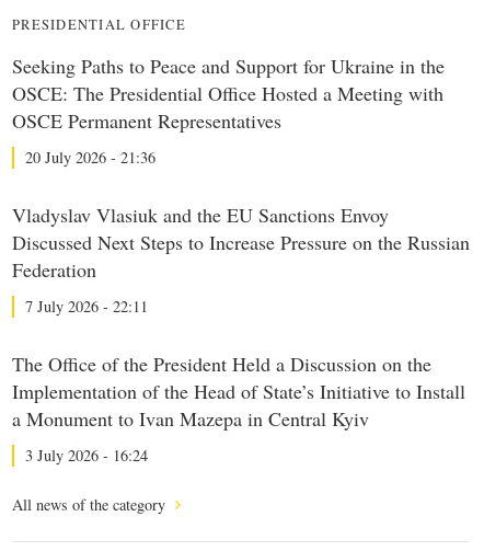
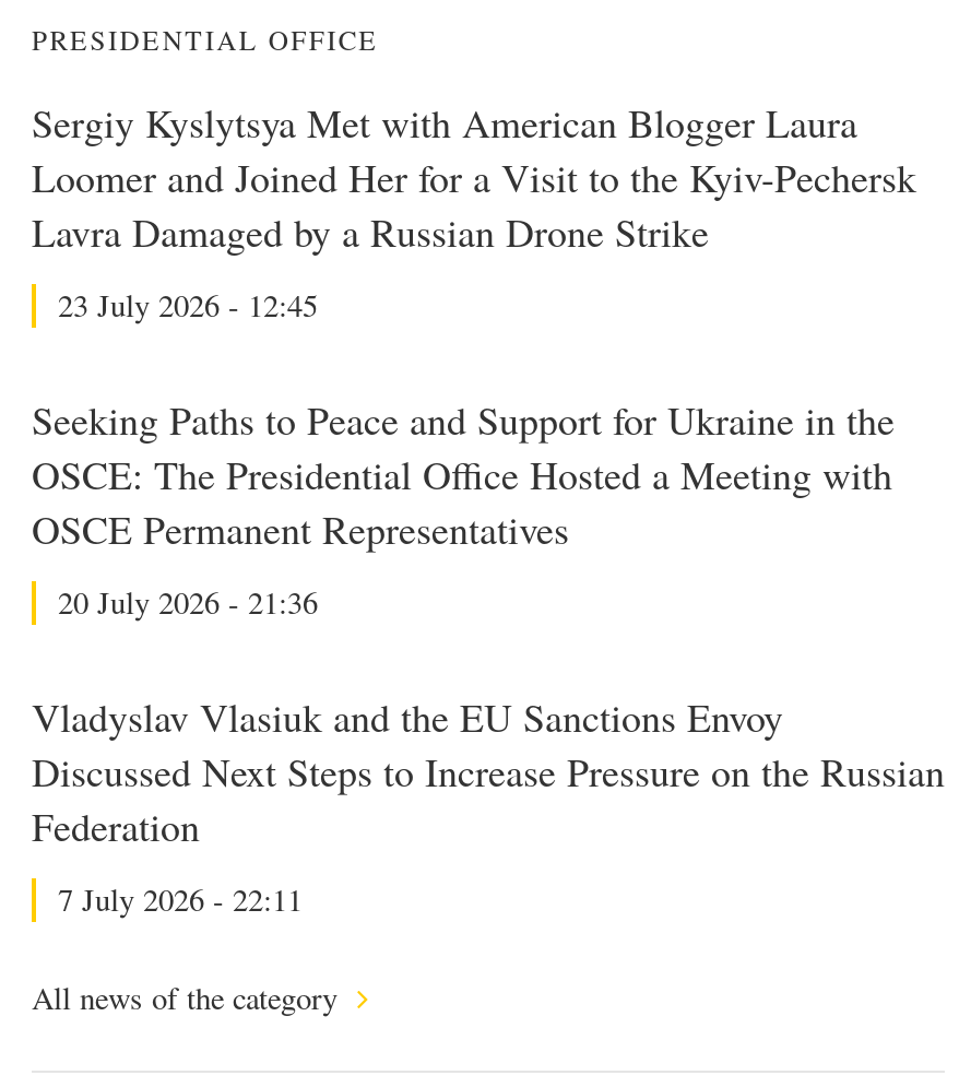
none -> [32,96,916,325] Sergiy Kyslytsya Met with American Blogger Laura | Loomer and Joined Her for a Visit to the Kyiv-Pechersk | Lavra Damaged by a Russian Drone Strike | 23 July 2026 - 12:45
moved [12,52,470,316] -> [32,393,945,920]: Seeking Paths to Peace and Support for Ukraine in the | OSCE: The Presidential Office Hosted a Meeting with | OSCE Permanent Representatives | 20 July 2026 - 21:36 | Vladyslav Vlasiuk and the EU Sanctions Envoy | Discussed Next Steps to Increase Pressure on the Russian | Federation | 7 July 2026 - 22:11
[12,350,465,465] The Office of the President Held a Discussion on the | Implementation of the Head of State’s Initiative to Install | a Monument to Ivan Mazepa in Central Kyiv | 3 July 2026 - 16:24 -> none

